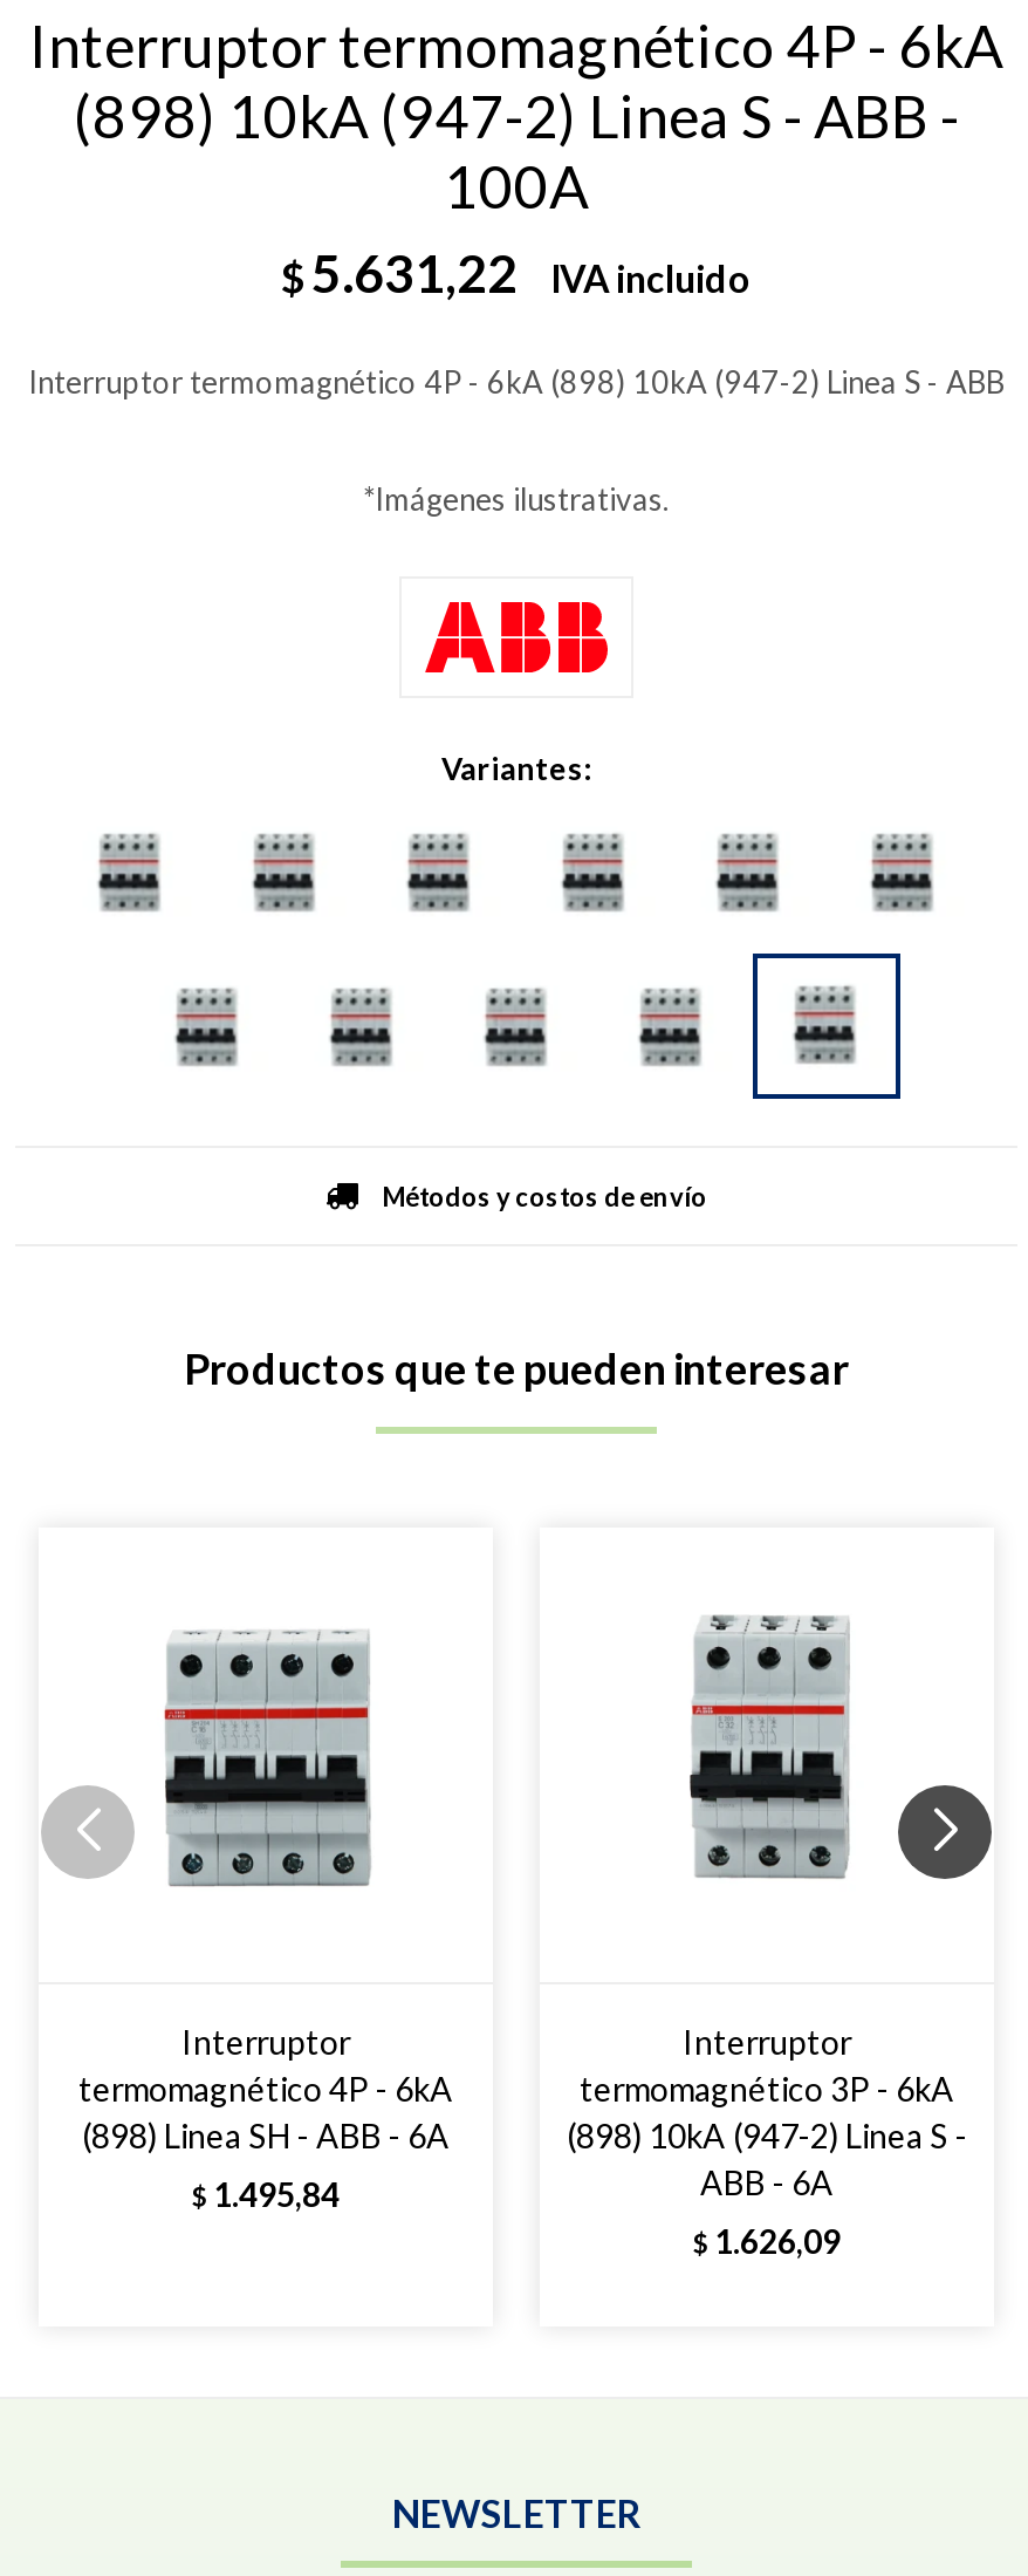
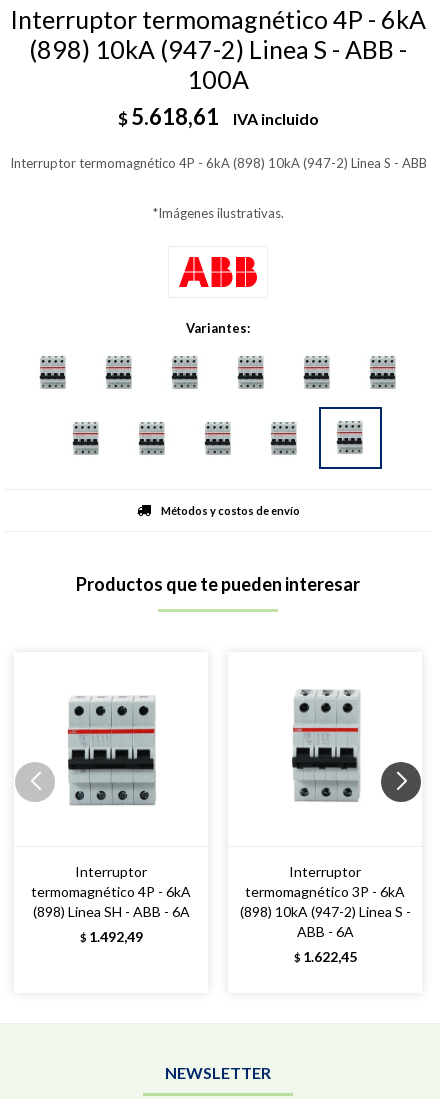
[281,241,752,305] $ 5.631,22 IVA incluido -> [117,103,318,130] $ 5.618,61 IVA incluido
[192,2174,340,2214] $ 1.495,84 -> [79,928,142,945] $ 1.492,49
[693,2221,841,2261] $ 1.626,09 -> [293,948,356,965] $ 1.622,45

